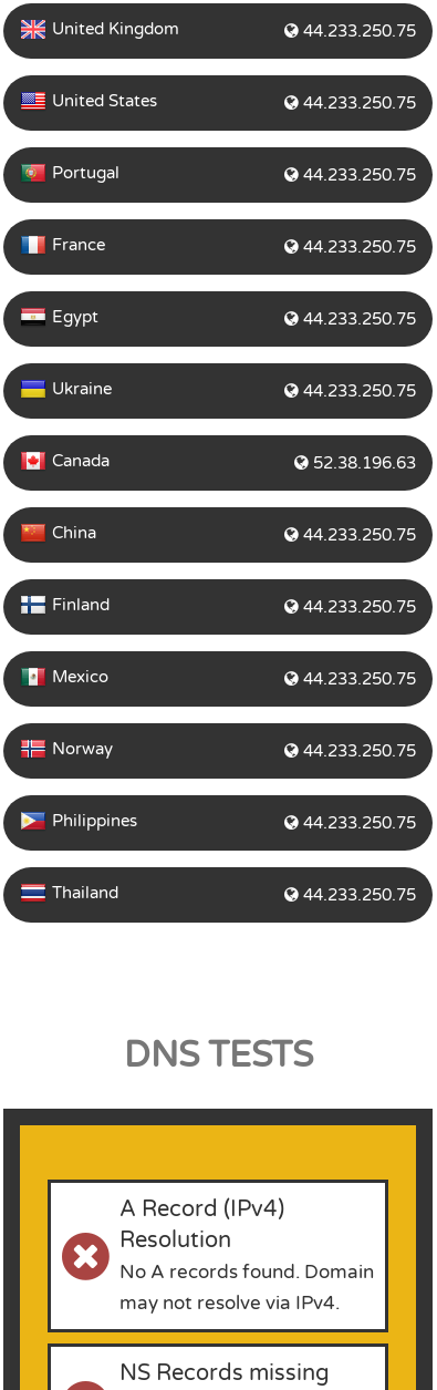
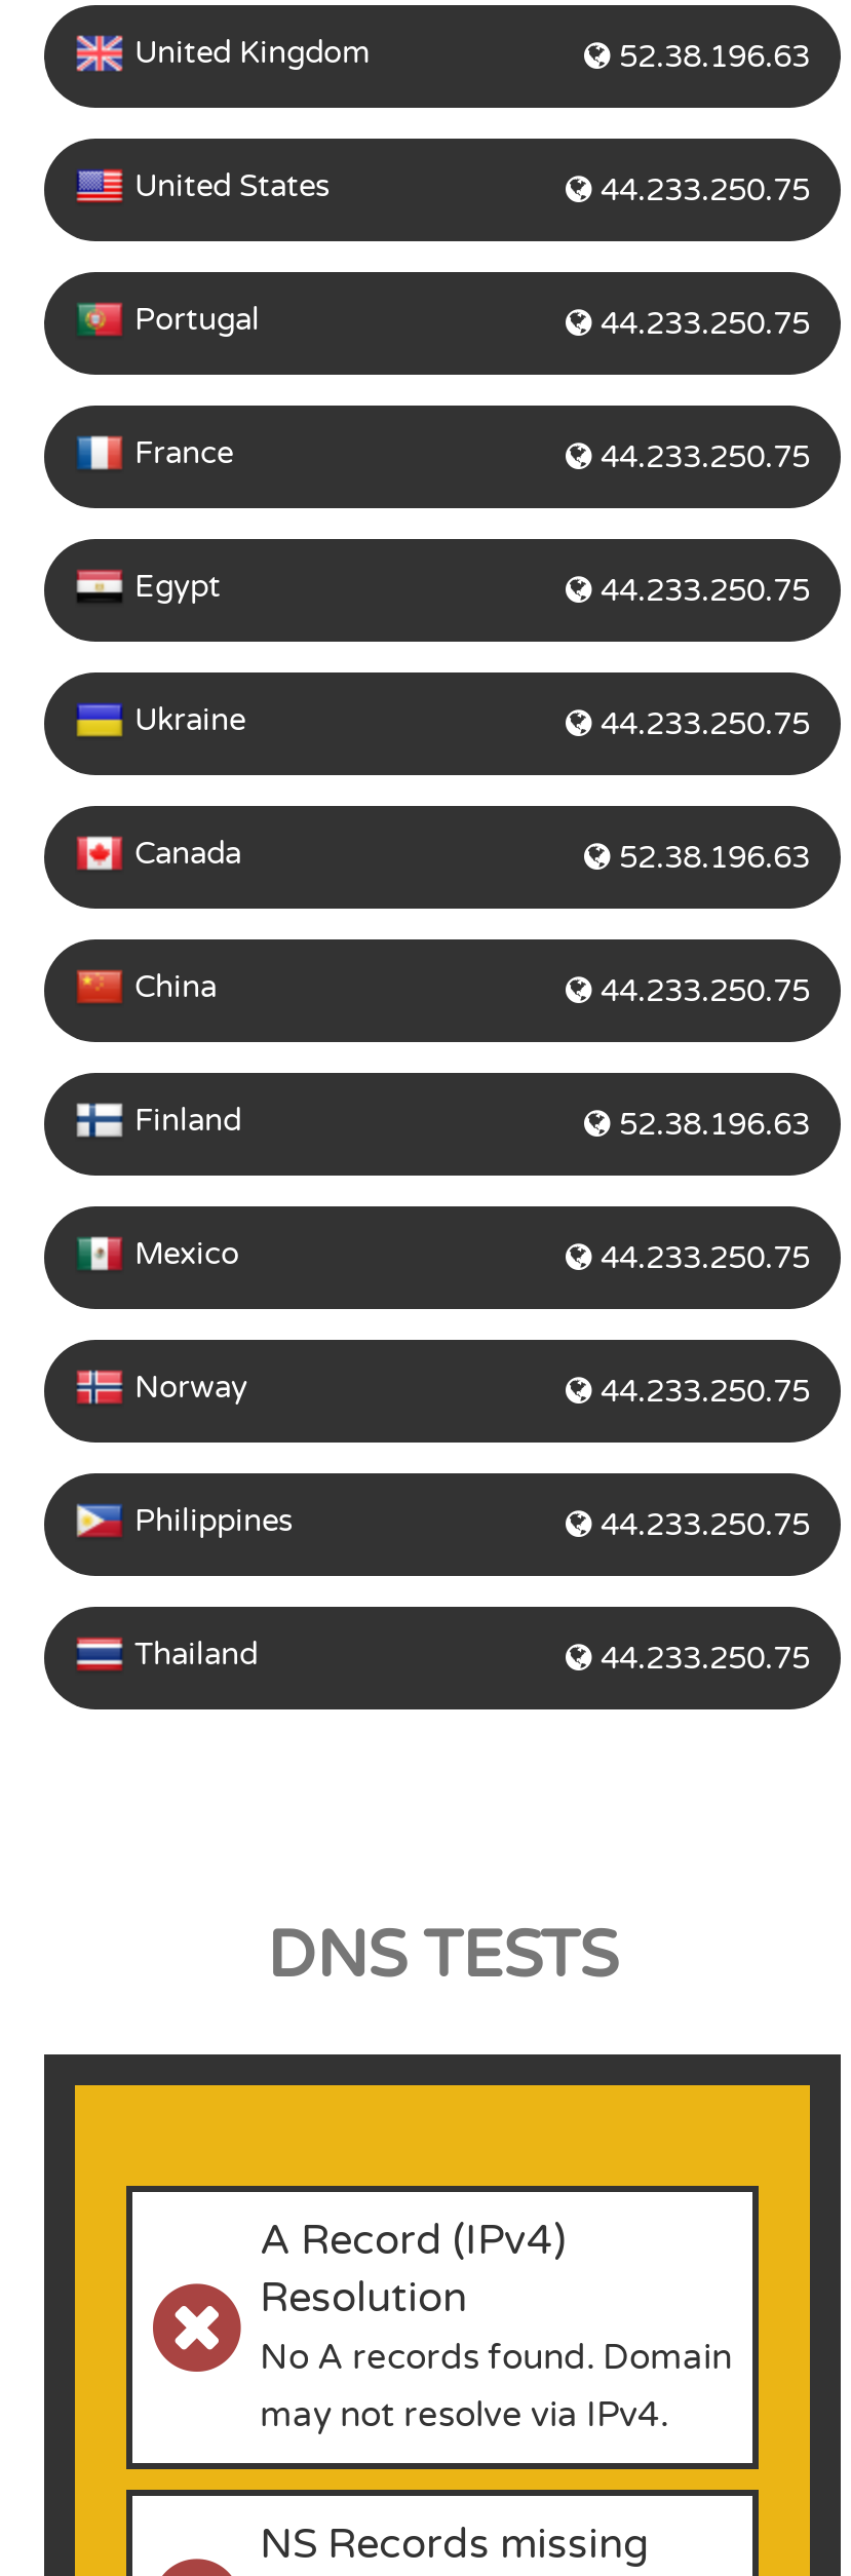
[299,21,416,41] 44.233.250.75 -> [611,38,810,75] 52.38.196.63
[299,597,416,617] 44.233.250.75 -> [611,1106,810,1143] 52.38.196.63

